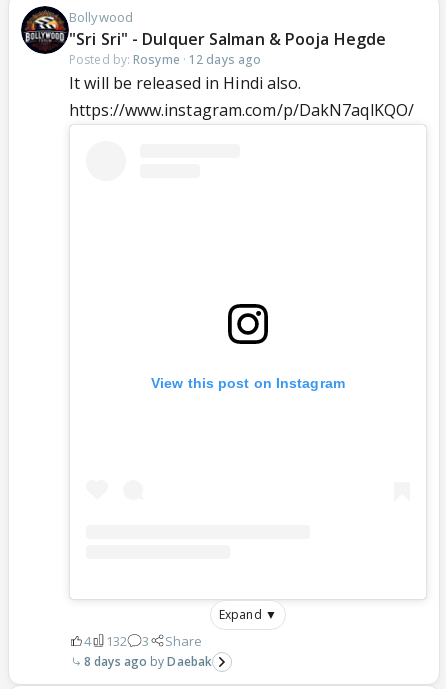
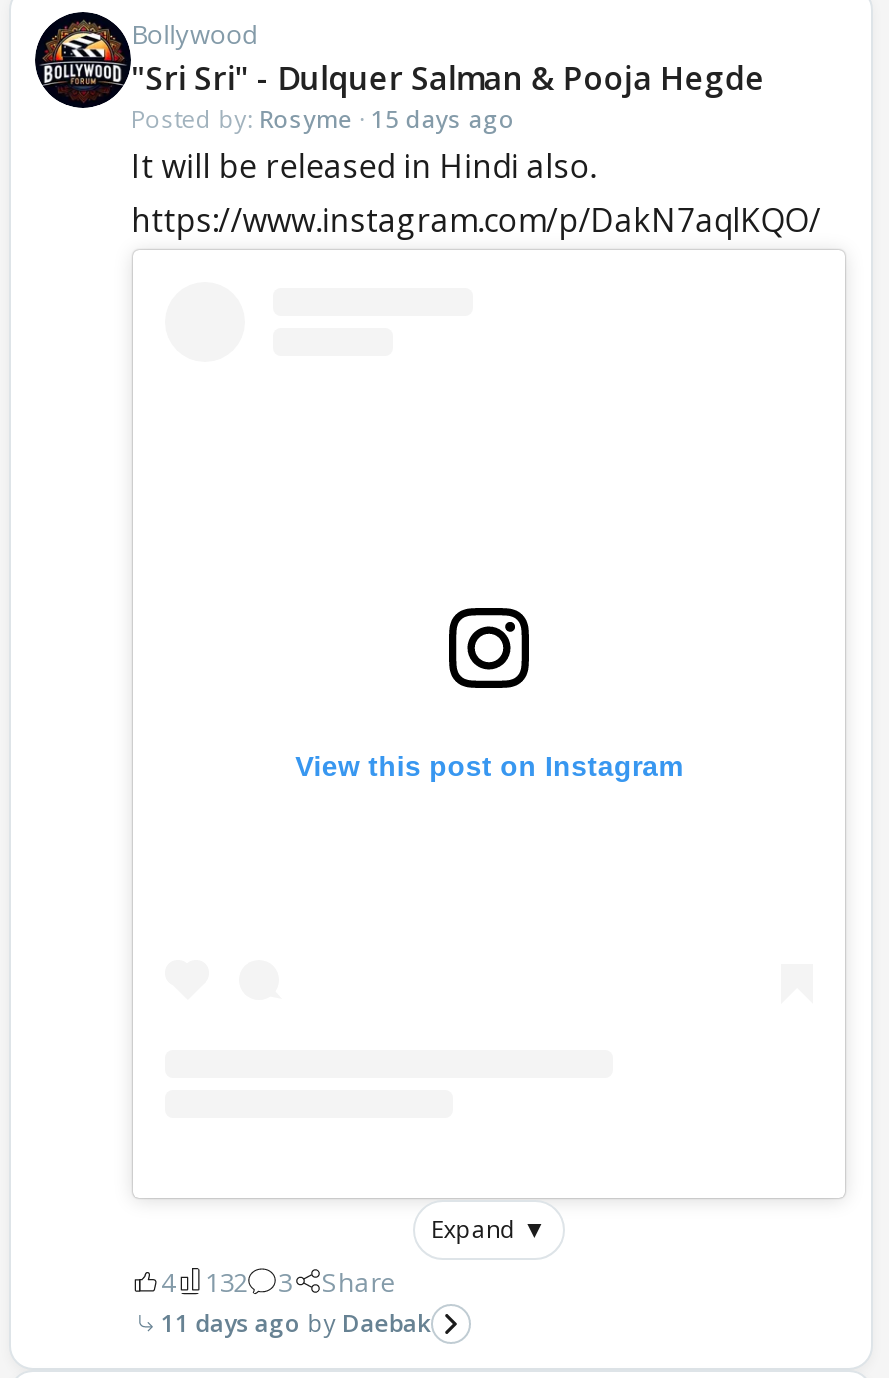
[69,51,261,68] Posted by: Rosyme · 12 days ago -> [131,103,515,137] Posted by: Rosyme · 15 days ago
[84,653,212,670] 8 days ago Daebak -> [161,1306,431,1340] 11 days ago Daebak

